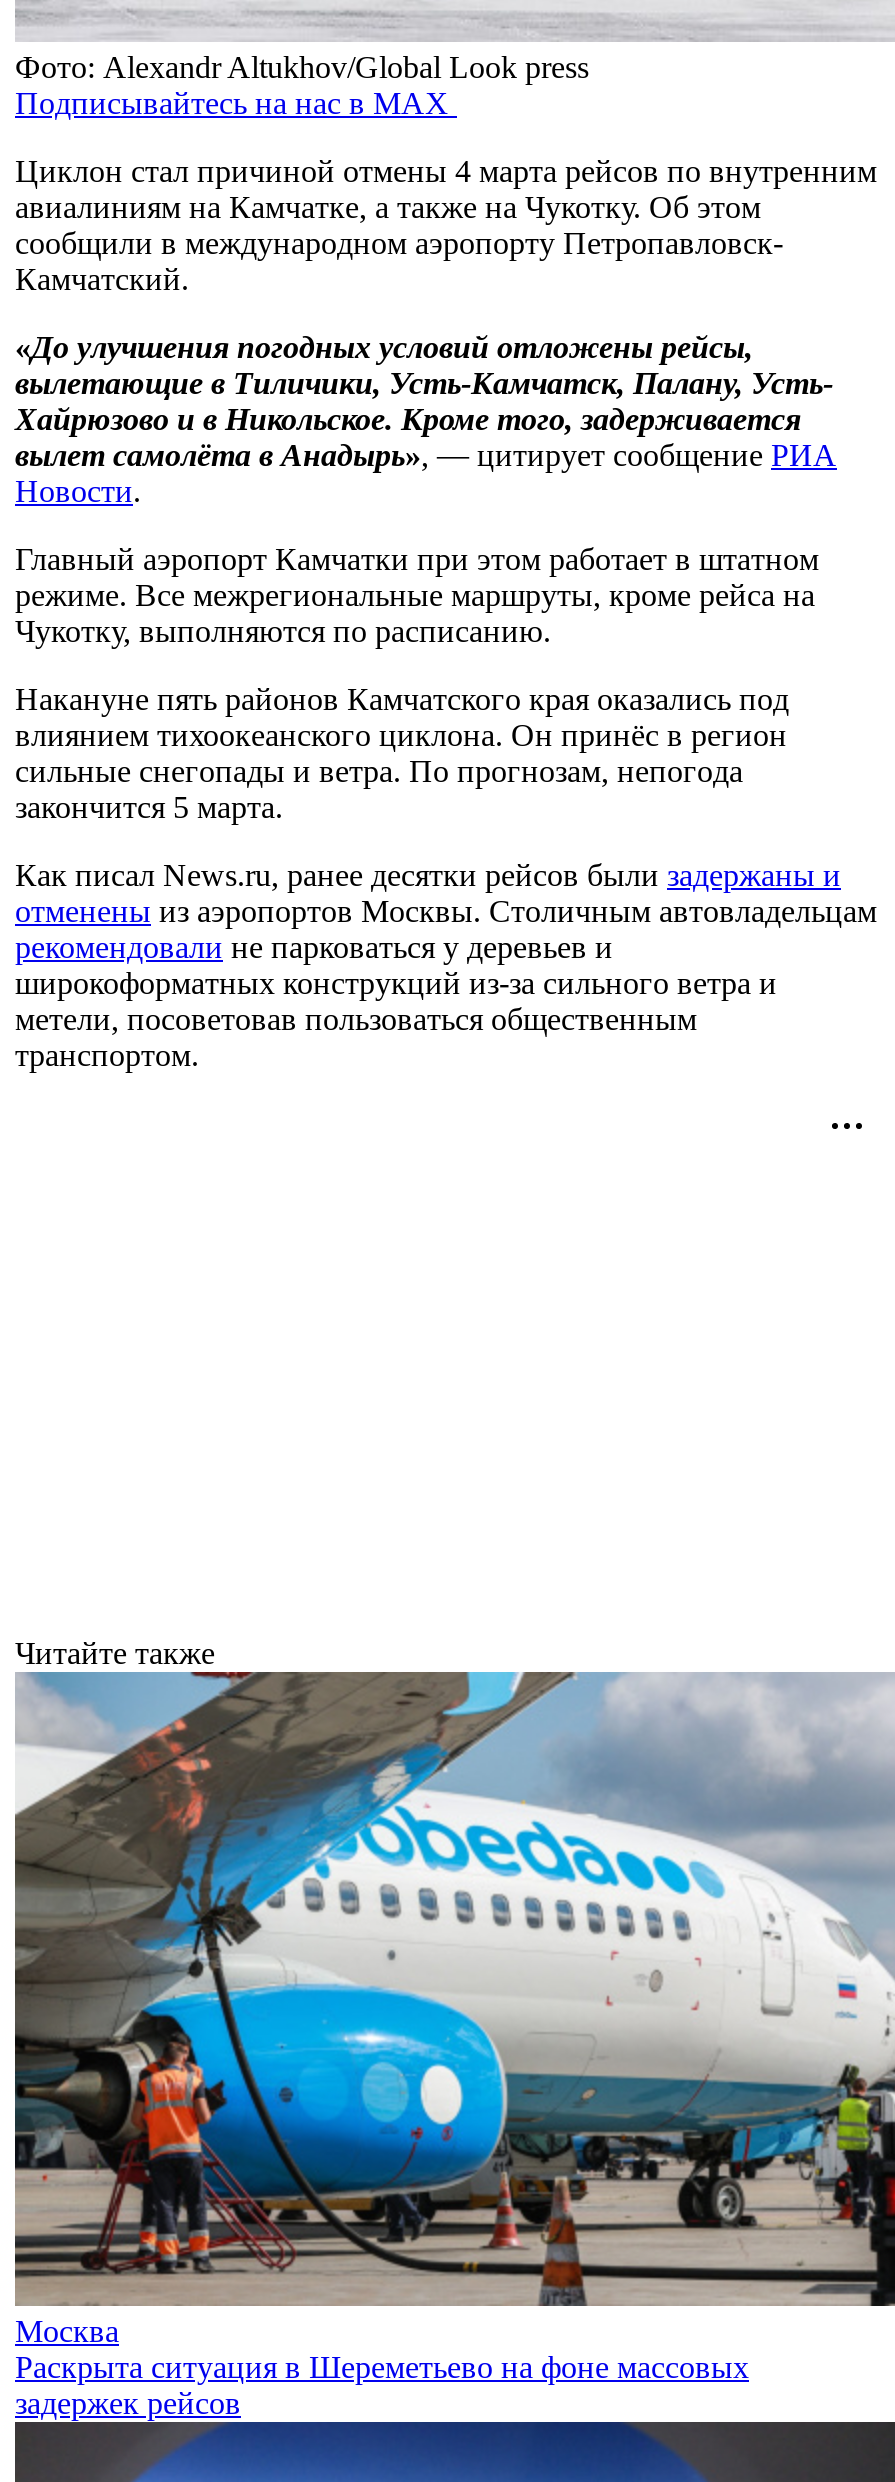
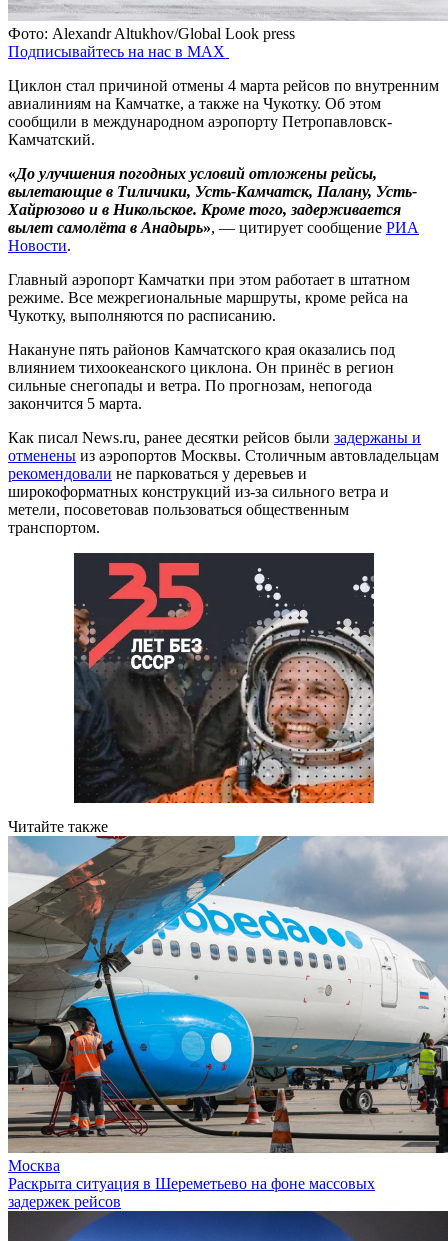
none -> [73,552,375,804] [image]

